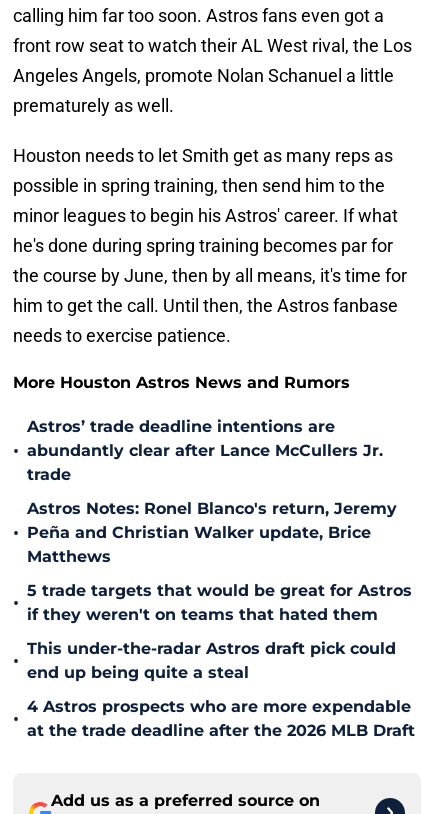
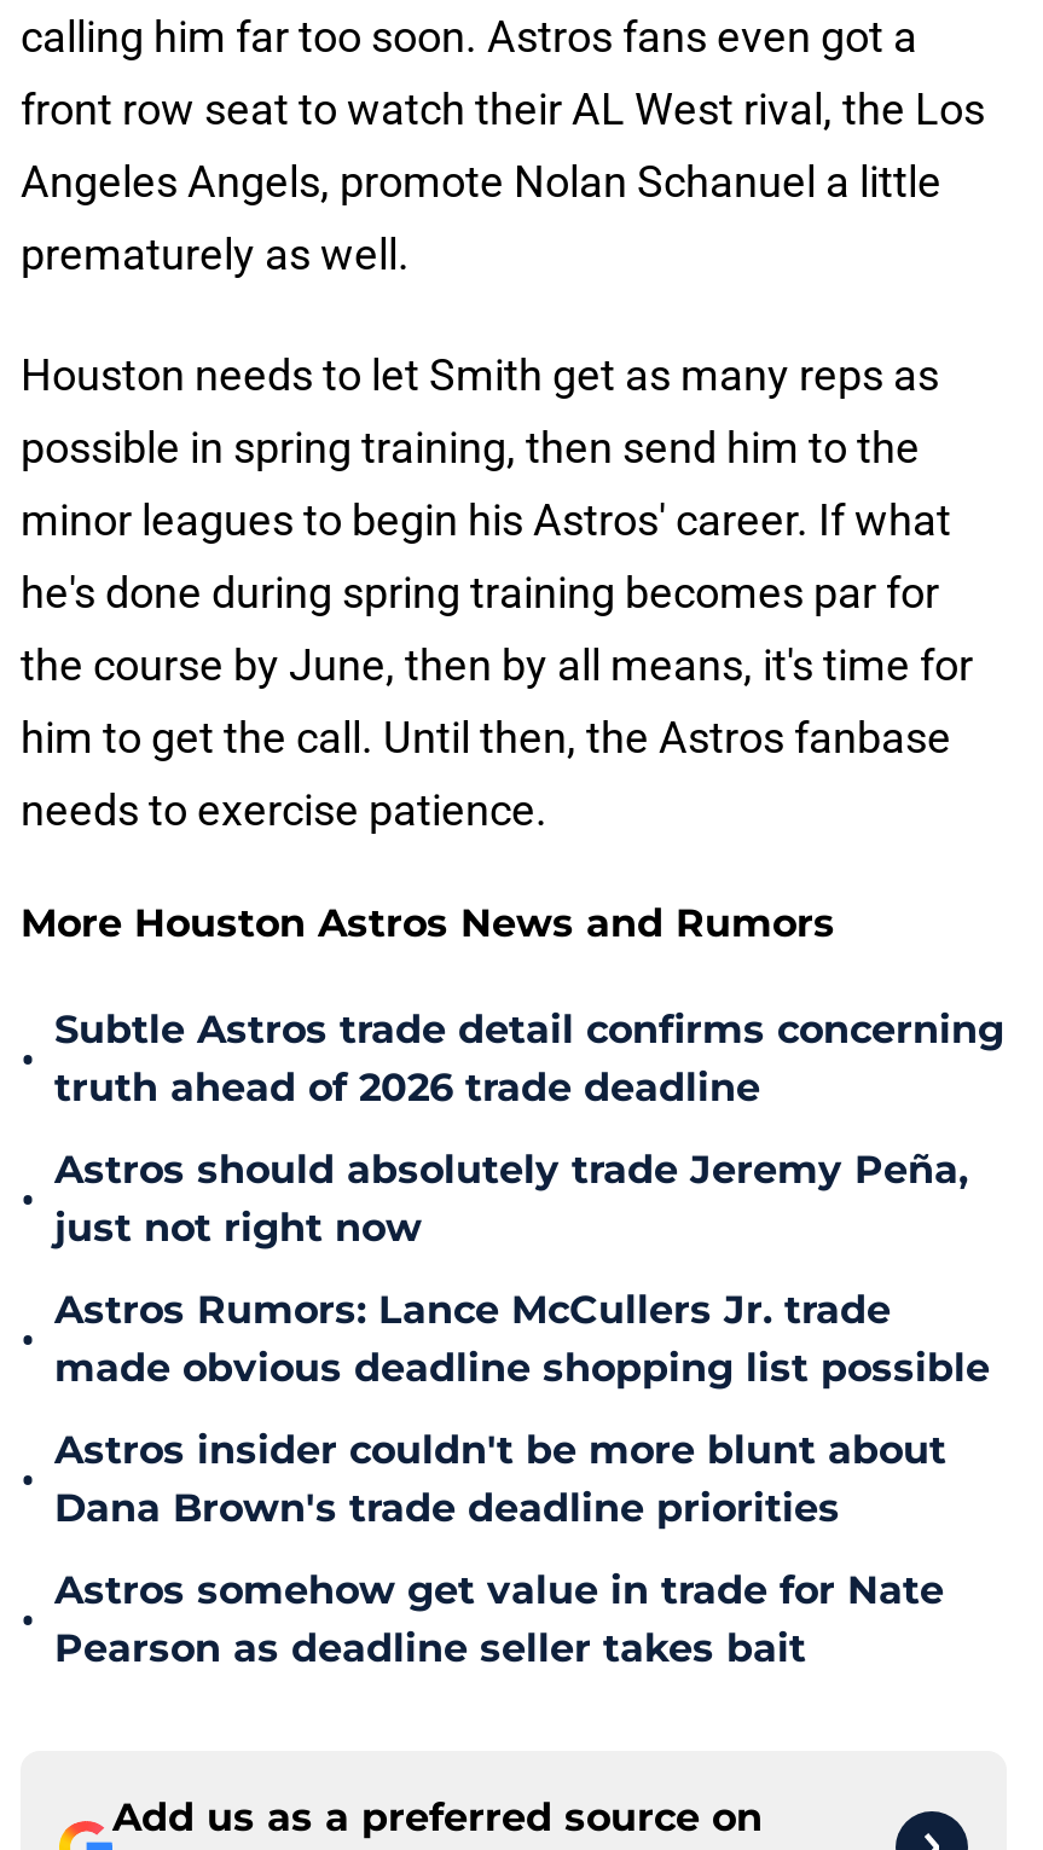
[27,417,383,484] Astros’ trade deadline intentions are | abundantly clear after Lance McCullers Jr. | trade -> [54,1007,1004,1110] Subtle Astros trade detail confirms concerning | truth ahead of 2026 trade deadline
[27,499,397,566] Astros Notes: Ronel Blanco's return, Jeremy | Peña and Christian Walker update, Brice | Matthews -> [54,1147,968,1251] Astros should absolutely trade Jeremy Peña, | just not right now
[27,581,412,624] 5 trade targets that would be great for Astros | if they weren't on teams that hated them -> [54,1287,990,1391] Astros Rumors: Lance McCullers Jr. trade | made obvious deadline shopping list possible
[27,639,396,682] This under-the-radar Astros draft pick could | end up being quite a steal -> [54,1427,946,1531] Astros insider couldn't be more blunt about | Dana Brown's trade deadline priorities
[27,697,415,740] 4 Astros prospects who are more expendable | at the trade deadline after the 2026 MLB Draft -> [54,1567,944,1671] Astros somehow get value in trade for Nate | Pearson as deadline seller takes bait

